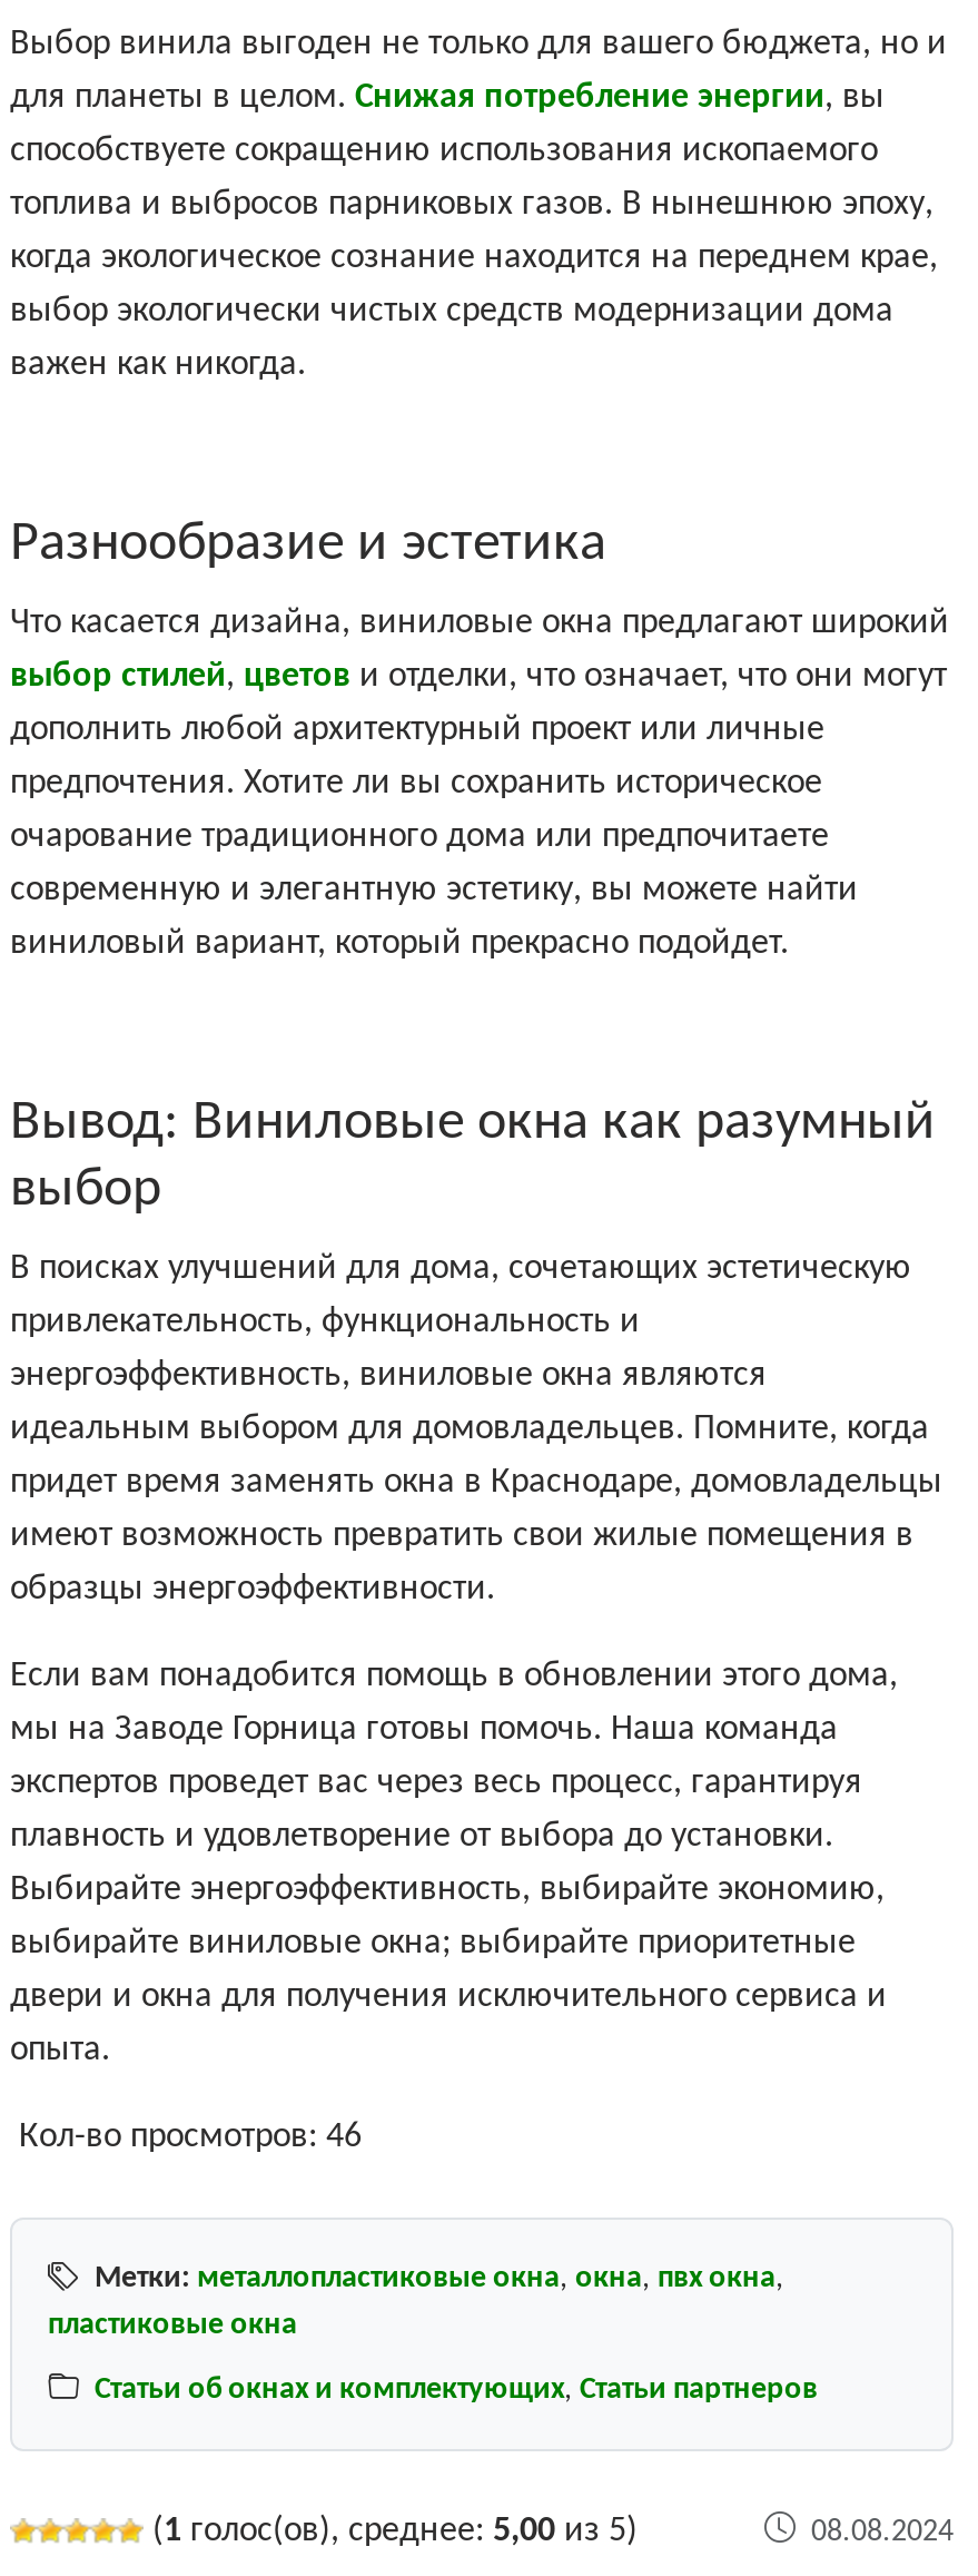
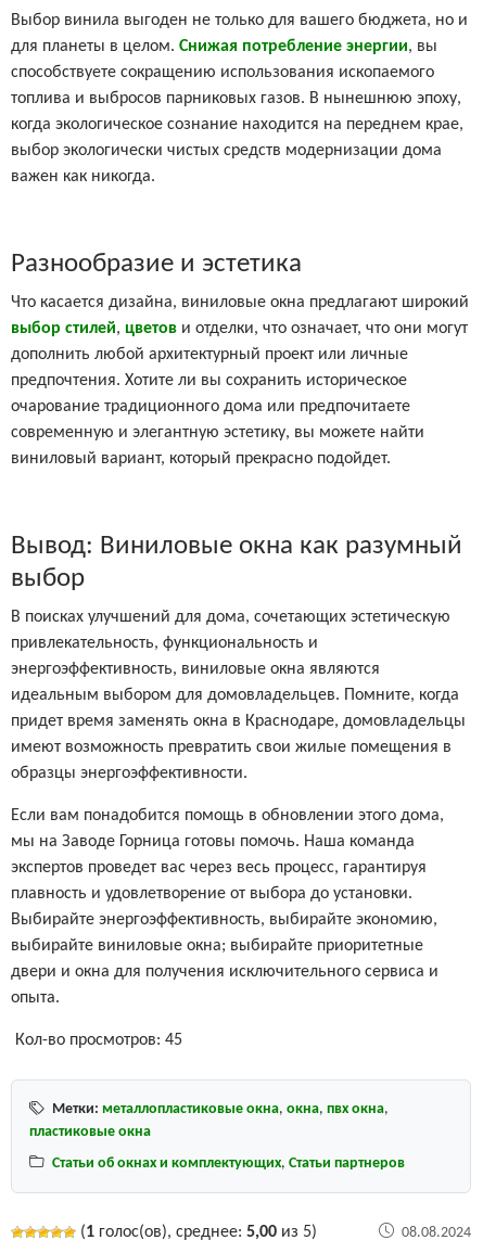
[19,2120,362,2155] Кол-во просмотров: 46 -> [15,1032,182,1049] Кол-во просмотров: 45

